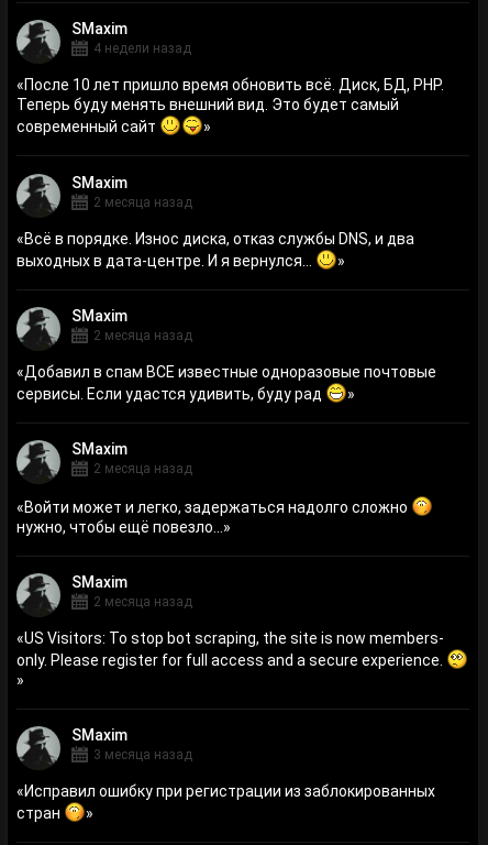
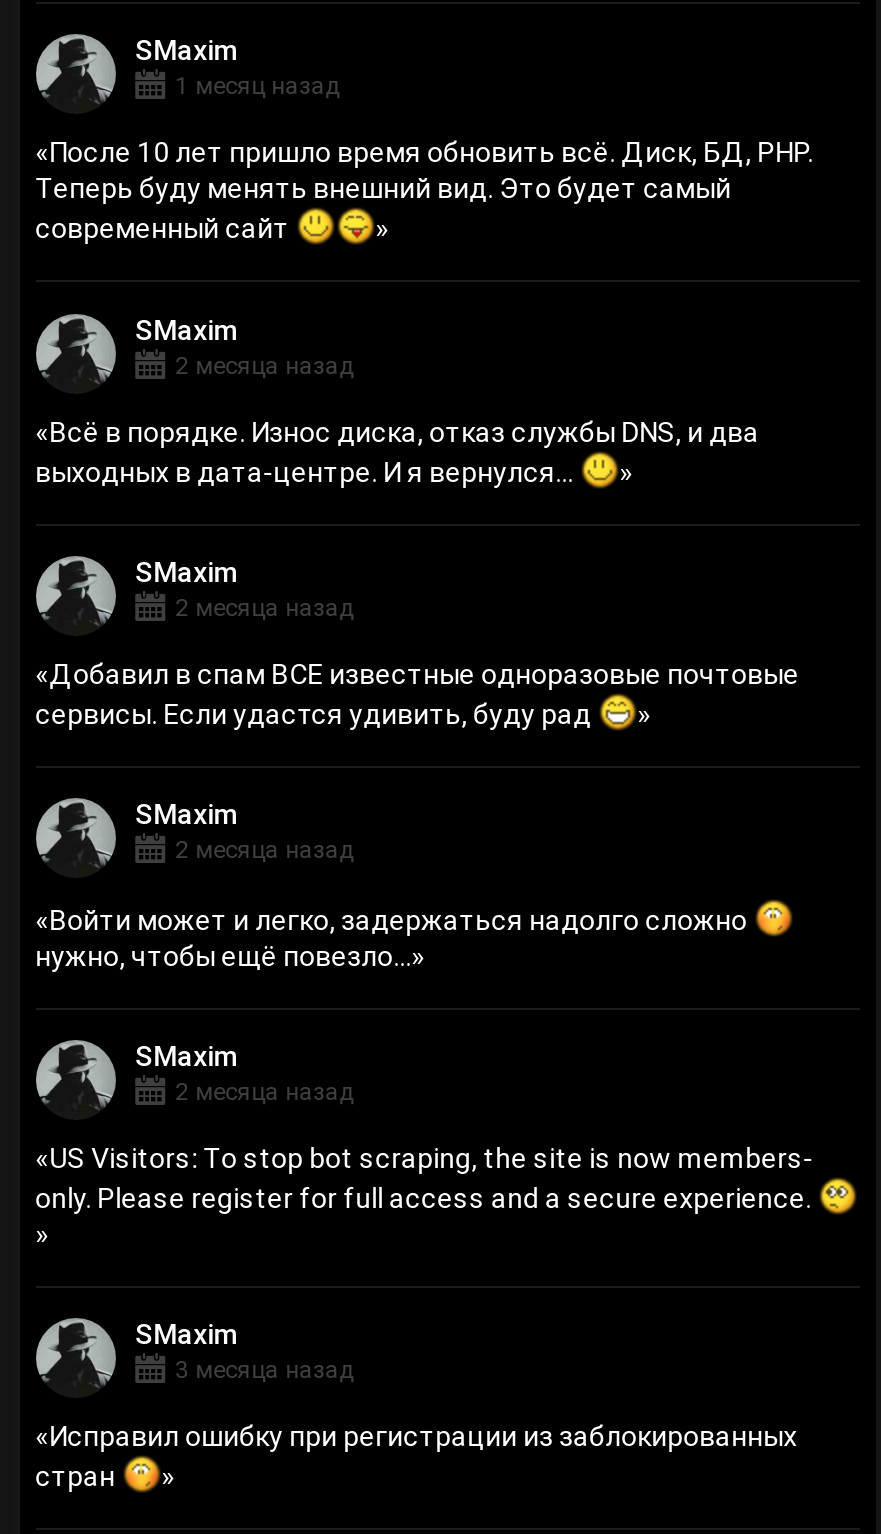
[93,41,191,56] 4 недели назад -> [175,73,341,101] 1 месяц назад

